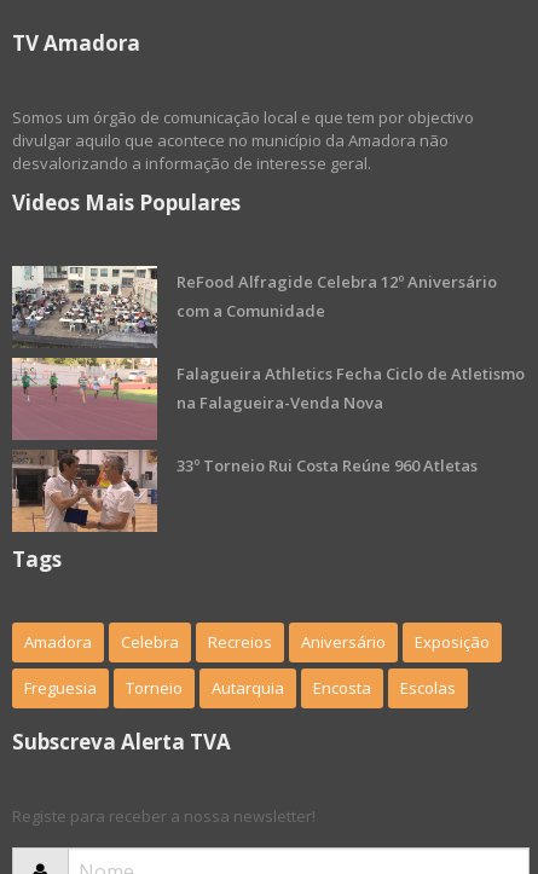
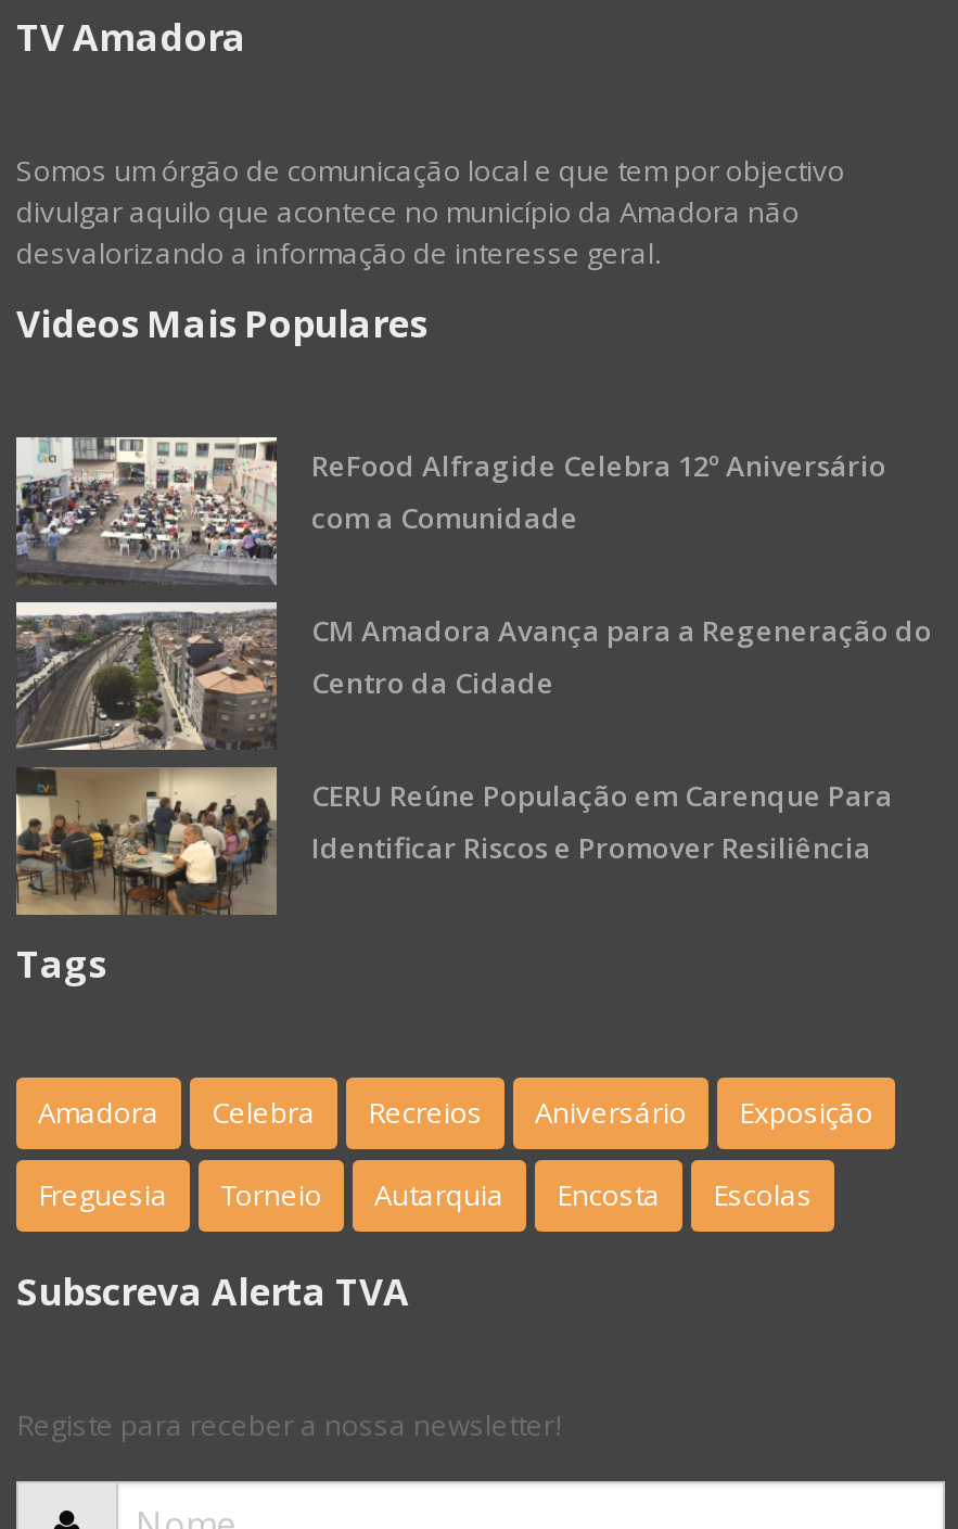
[11,357,525,441] [image] | Falagueira Athletics Fecha Ciclo de Atletismo | na Falagueira-Venda Nova -> [16,600,932,752] [image] | CM Amadora Avança para a Regeneração do | Centro da Cidade
[11,450,478,533] [image] | 33º Torneio Rui Costa Reúne 960 Atletas -> [14,767,893,915] [image] | CERU Reúne População em Carenque Para | Identificar Riscos e Promover Resiliência

